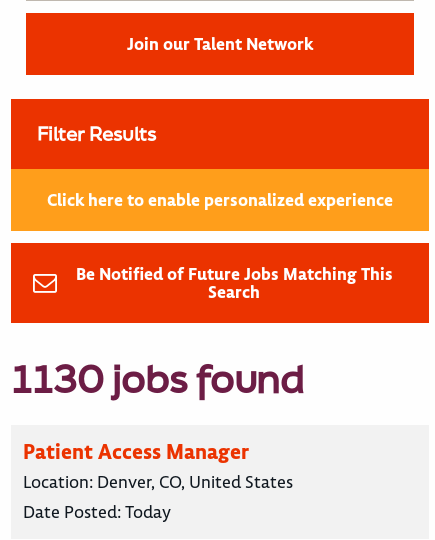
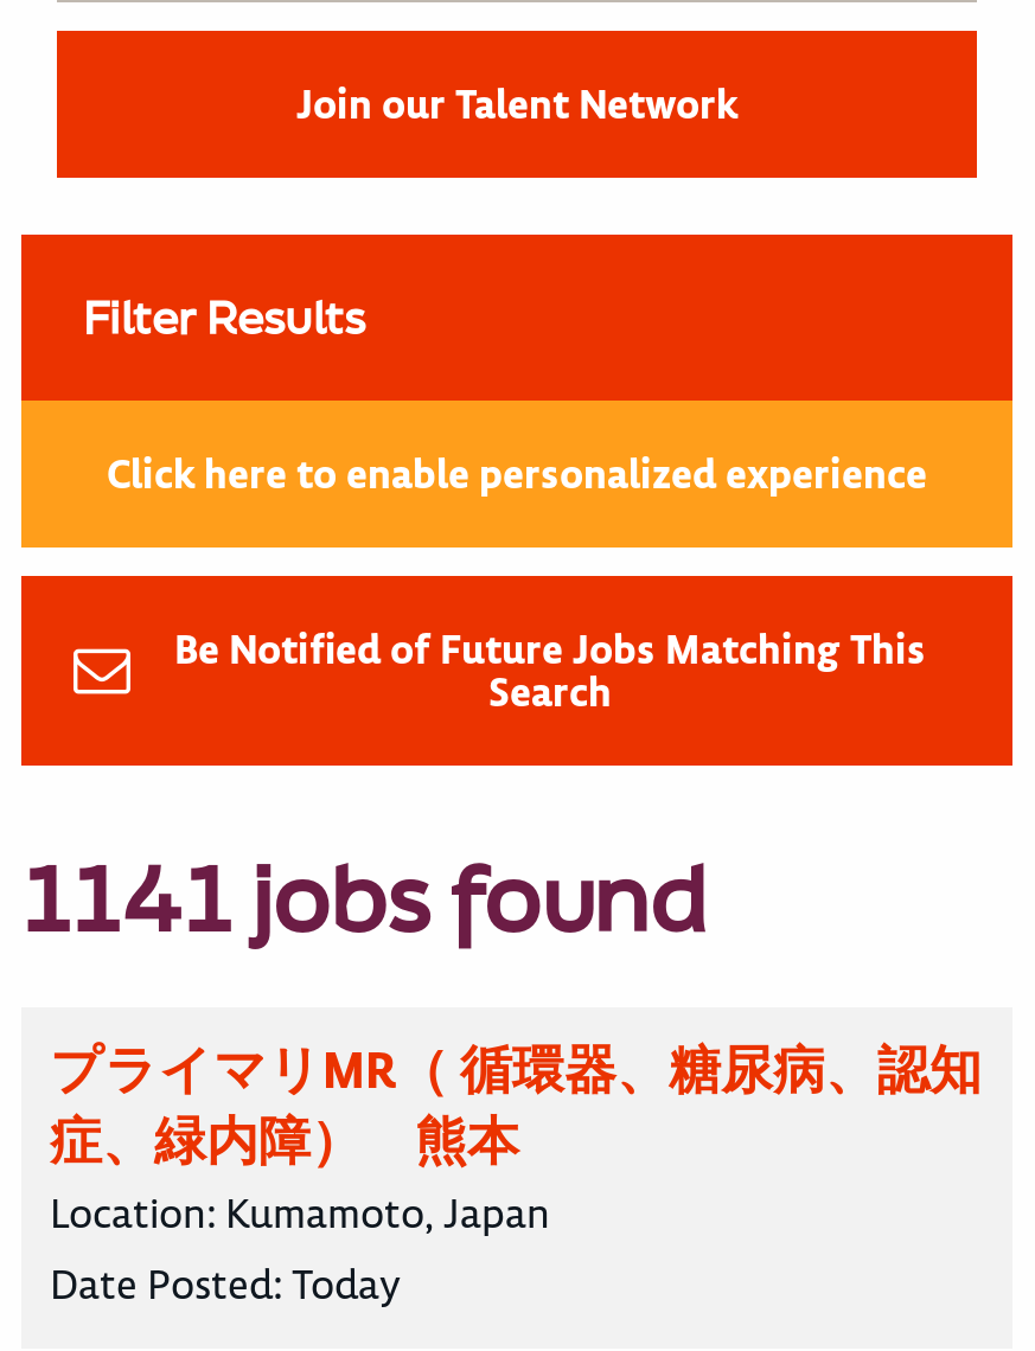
[11,353,304,404] 1130 jobs found -> [21,837,707,958] 1141 jobs found
[23,438,293,493] Patient Access Manager | Location: Denver, CO, United States -> [50,1038,982,1240] プライマリMR（ 循環器、糖尿病、認知 | 症、緑内障） 熊本 | Location: Kumamoto, Japan

